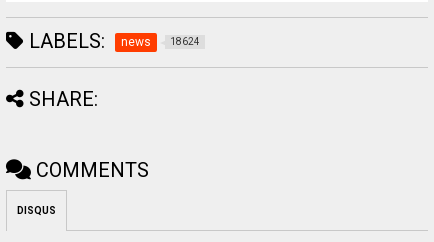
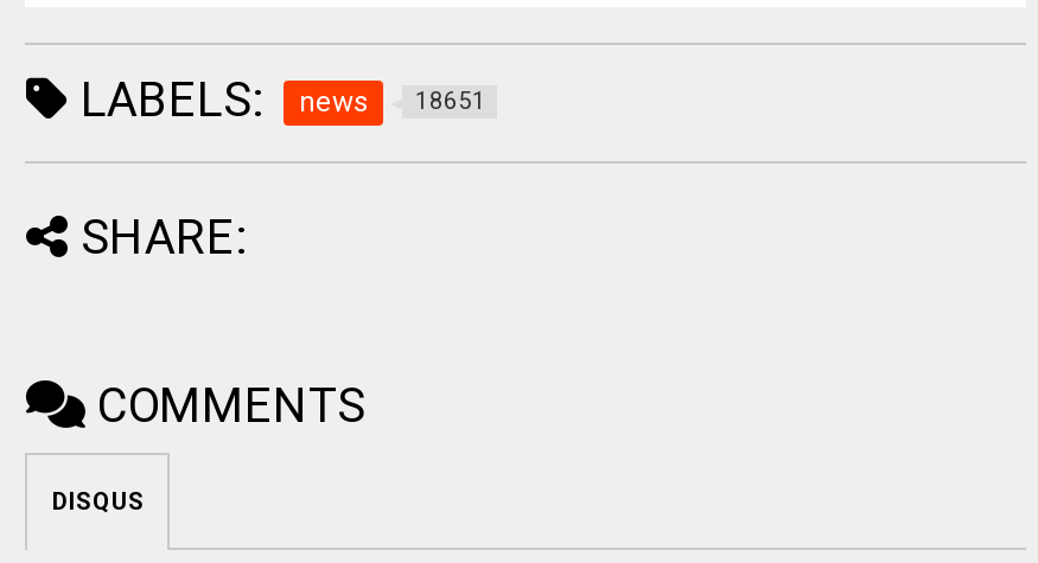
[24,29,200,53] LABELS: news 18624 -> [69,72,486,128] LABELS: news 18651

